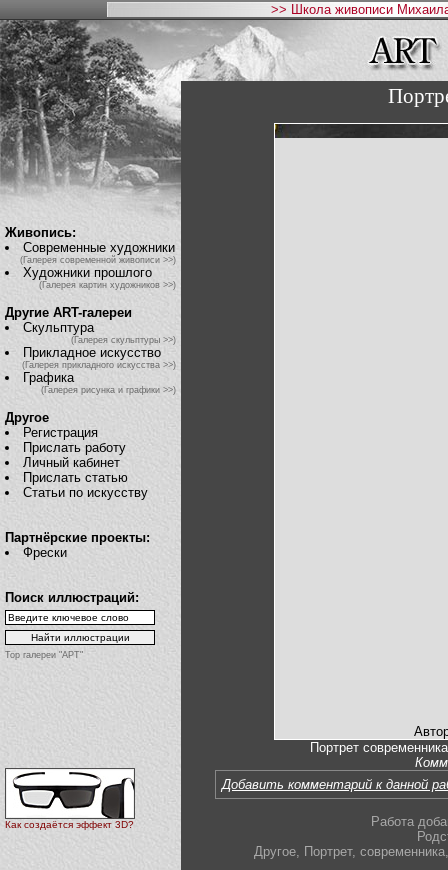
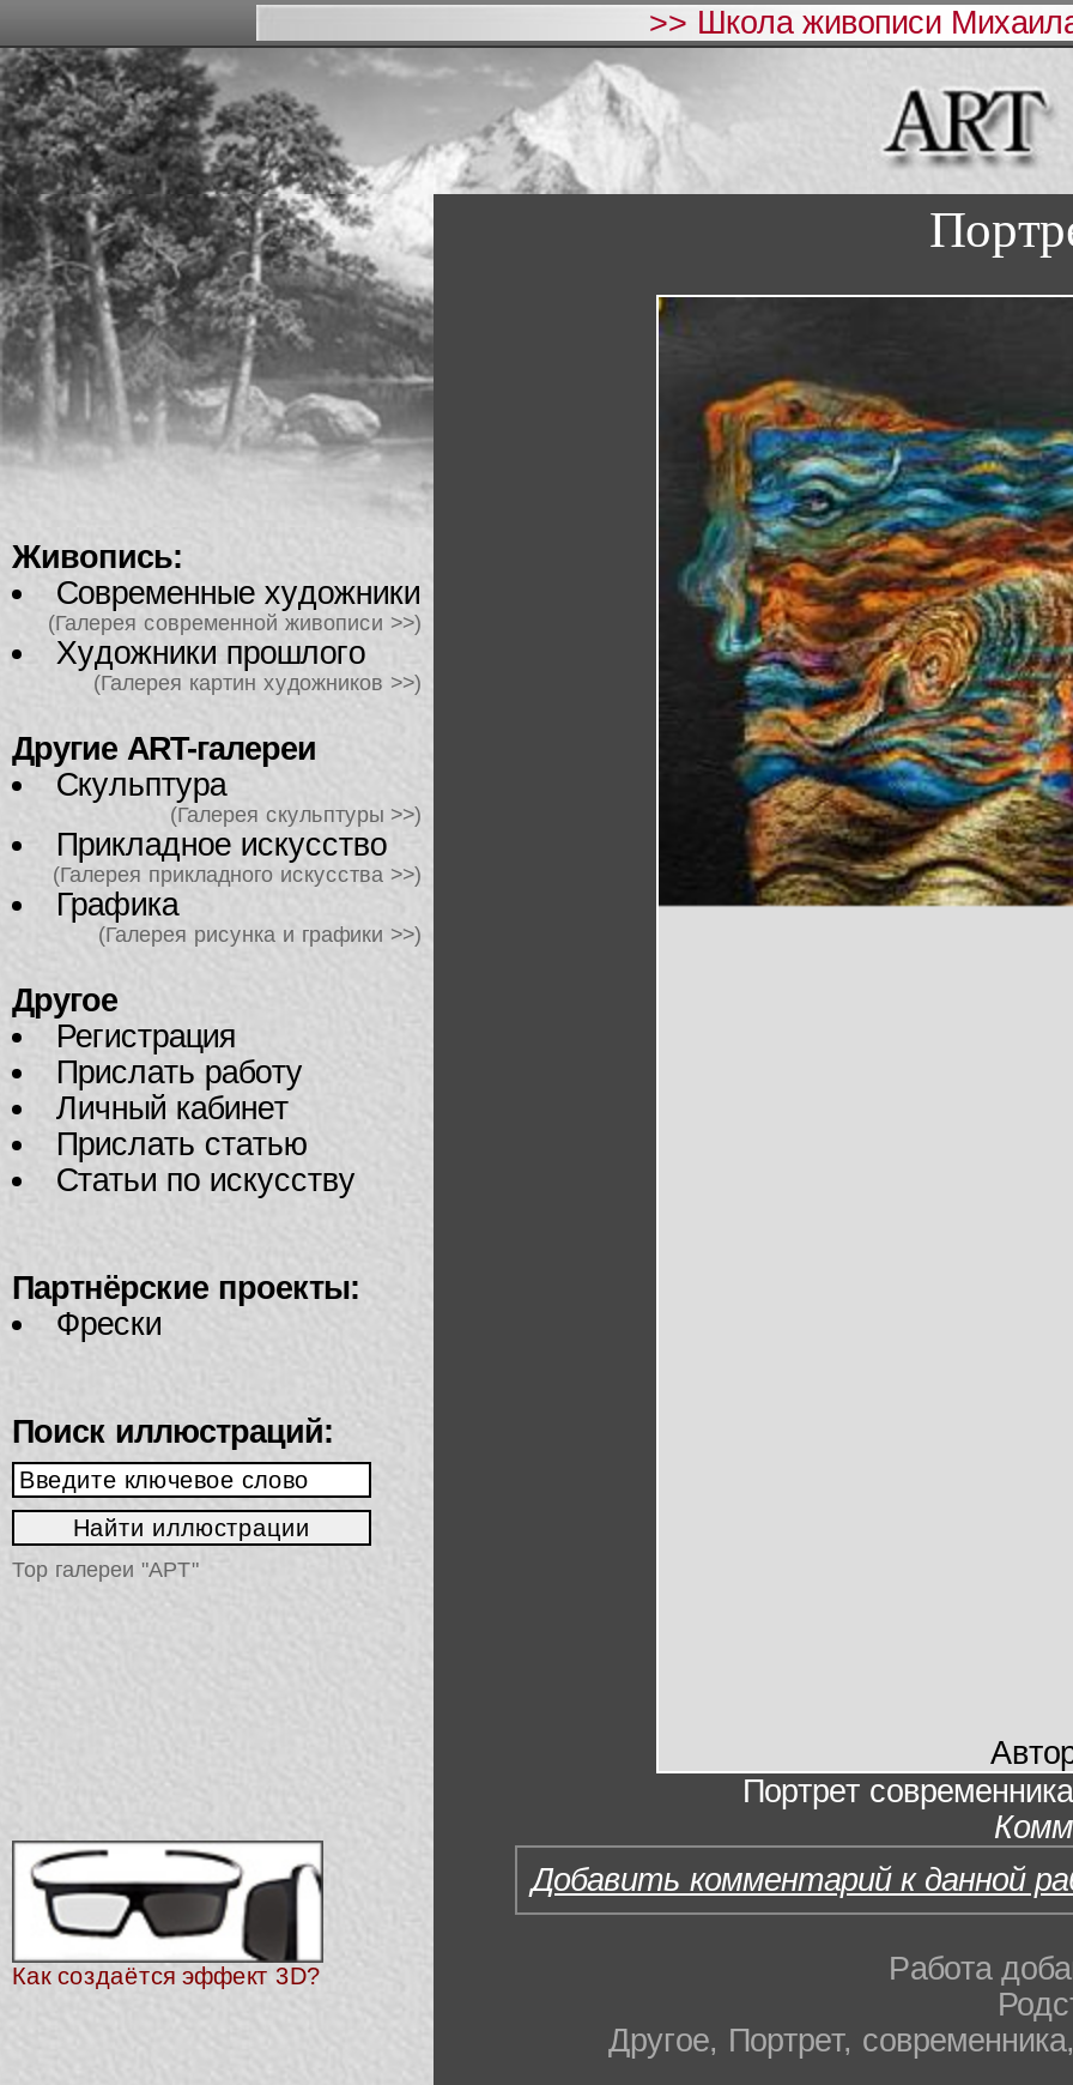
none -> [659,331,1066,908] [image]

